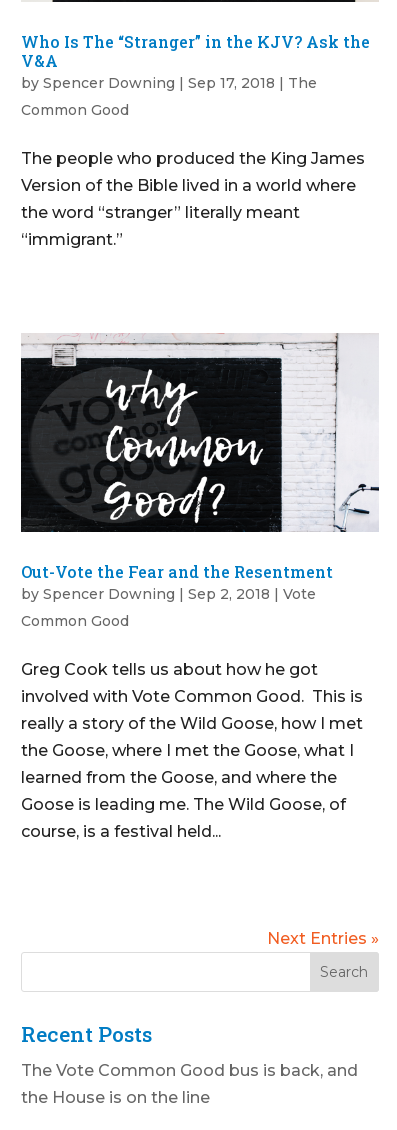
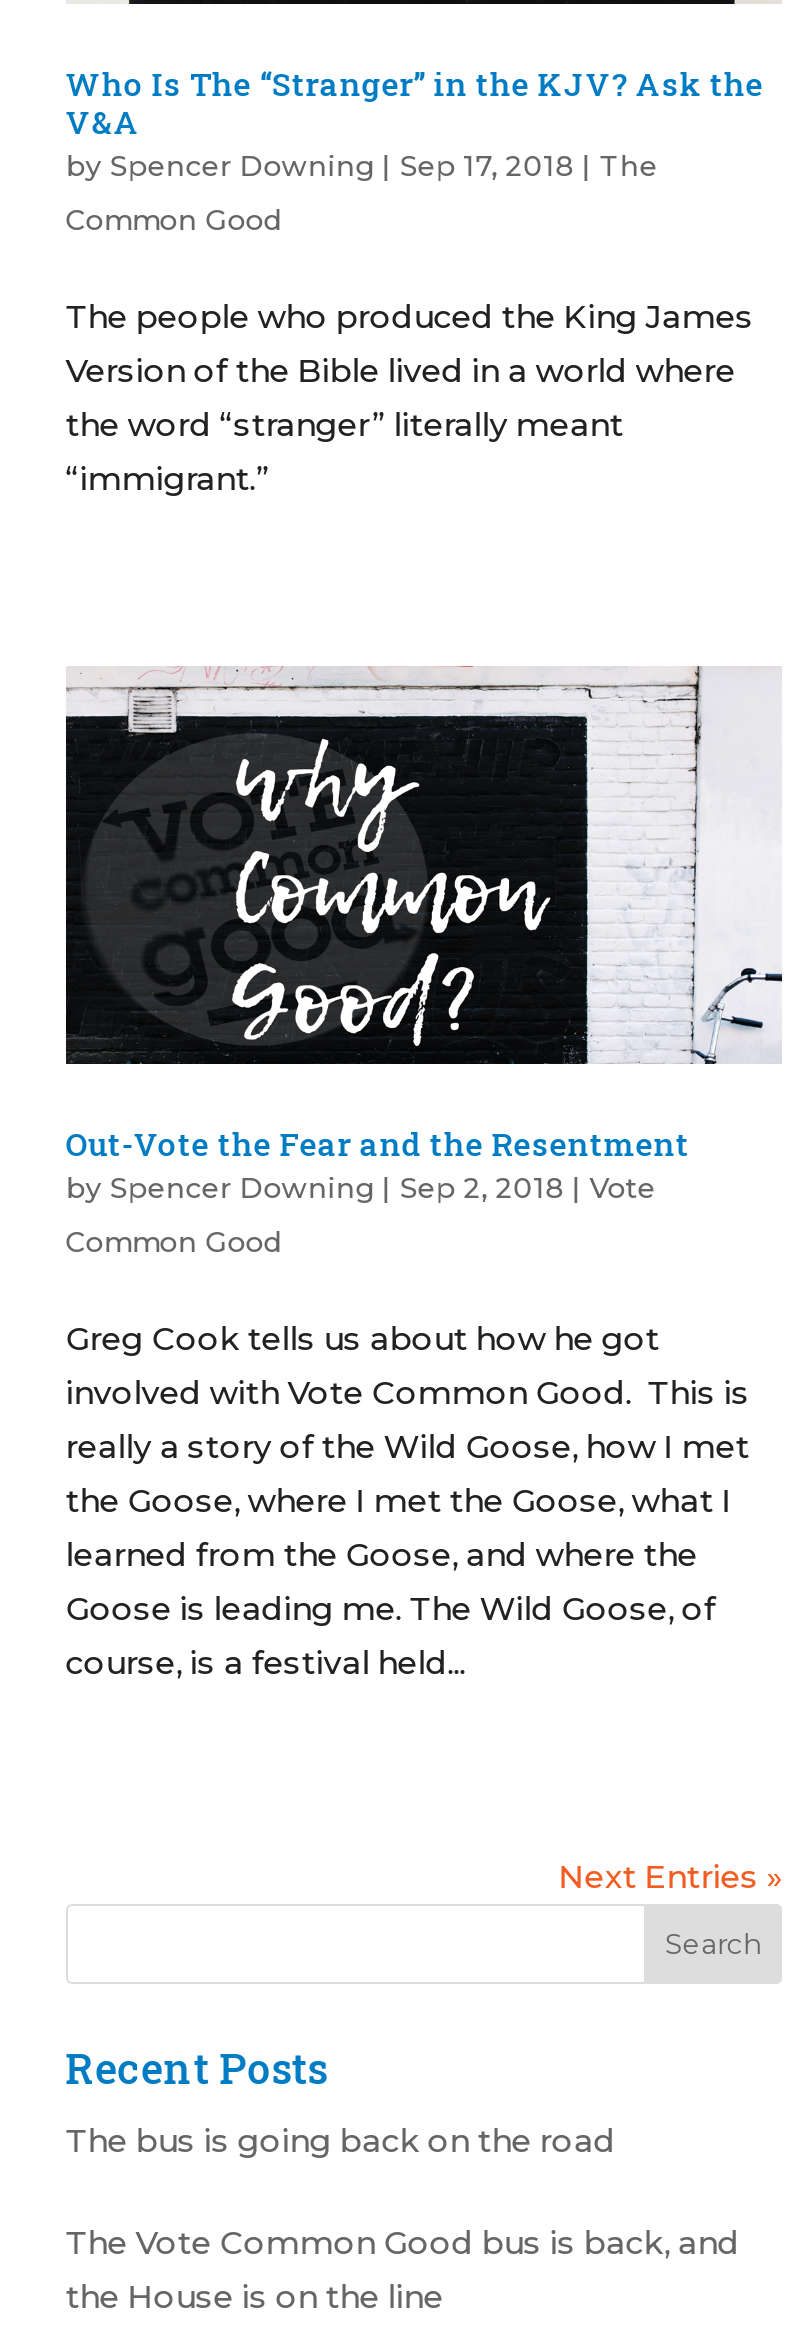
none -> [66,2123,616,2161] The bus is going back on the road

